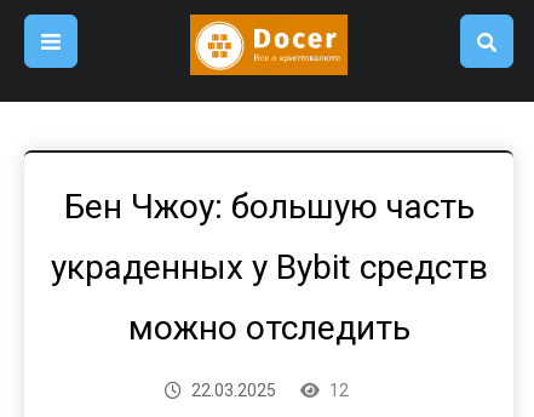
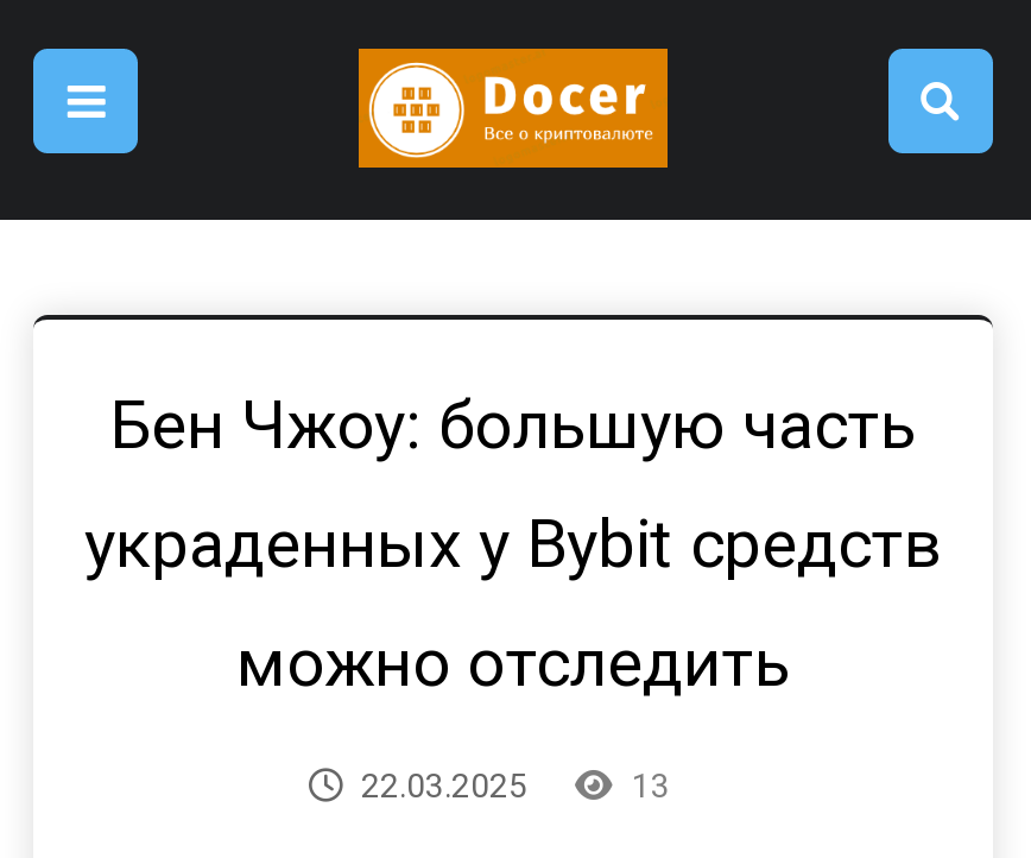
[329,381,349,400] 12 -> [632,766,670,805] 13

